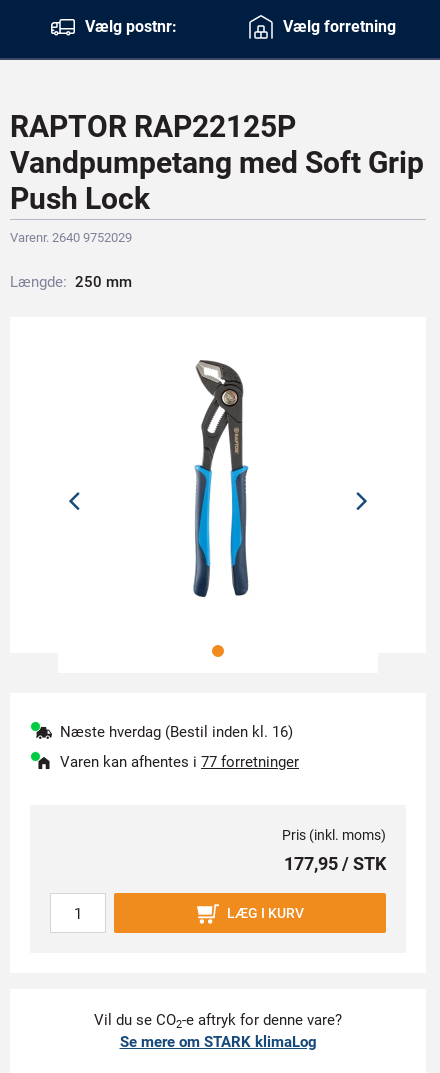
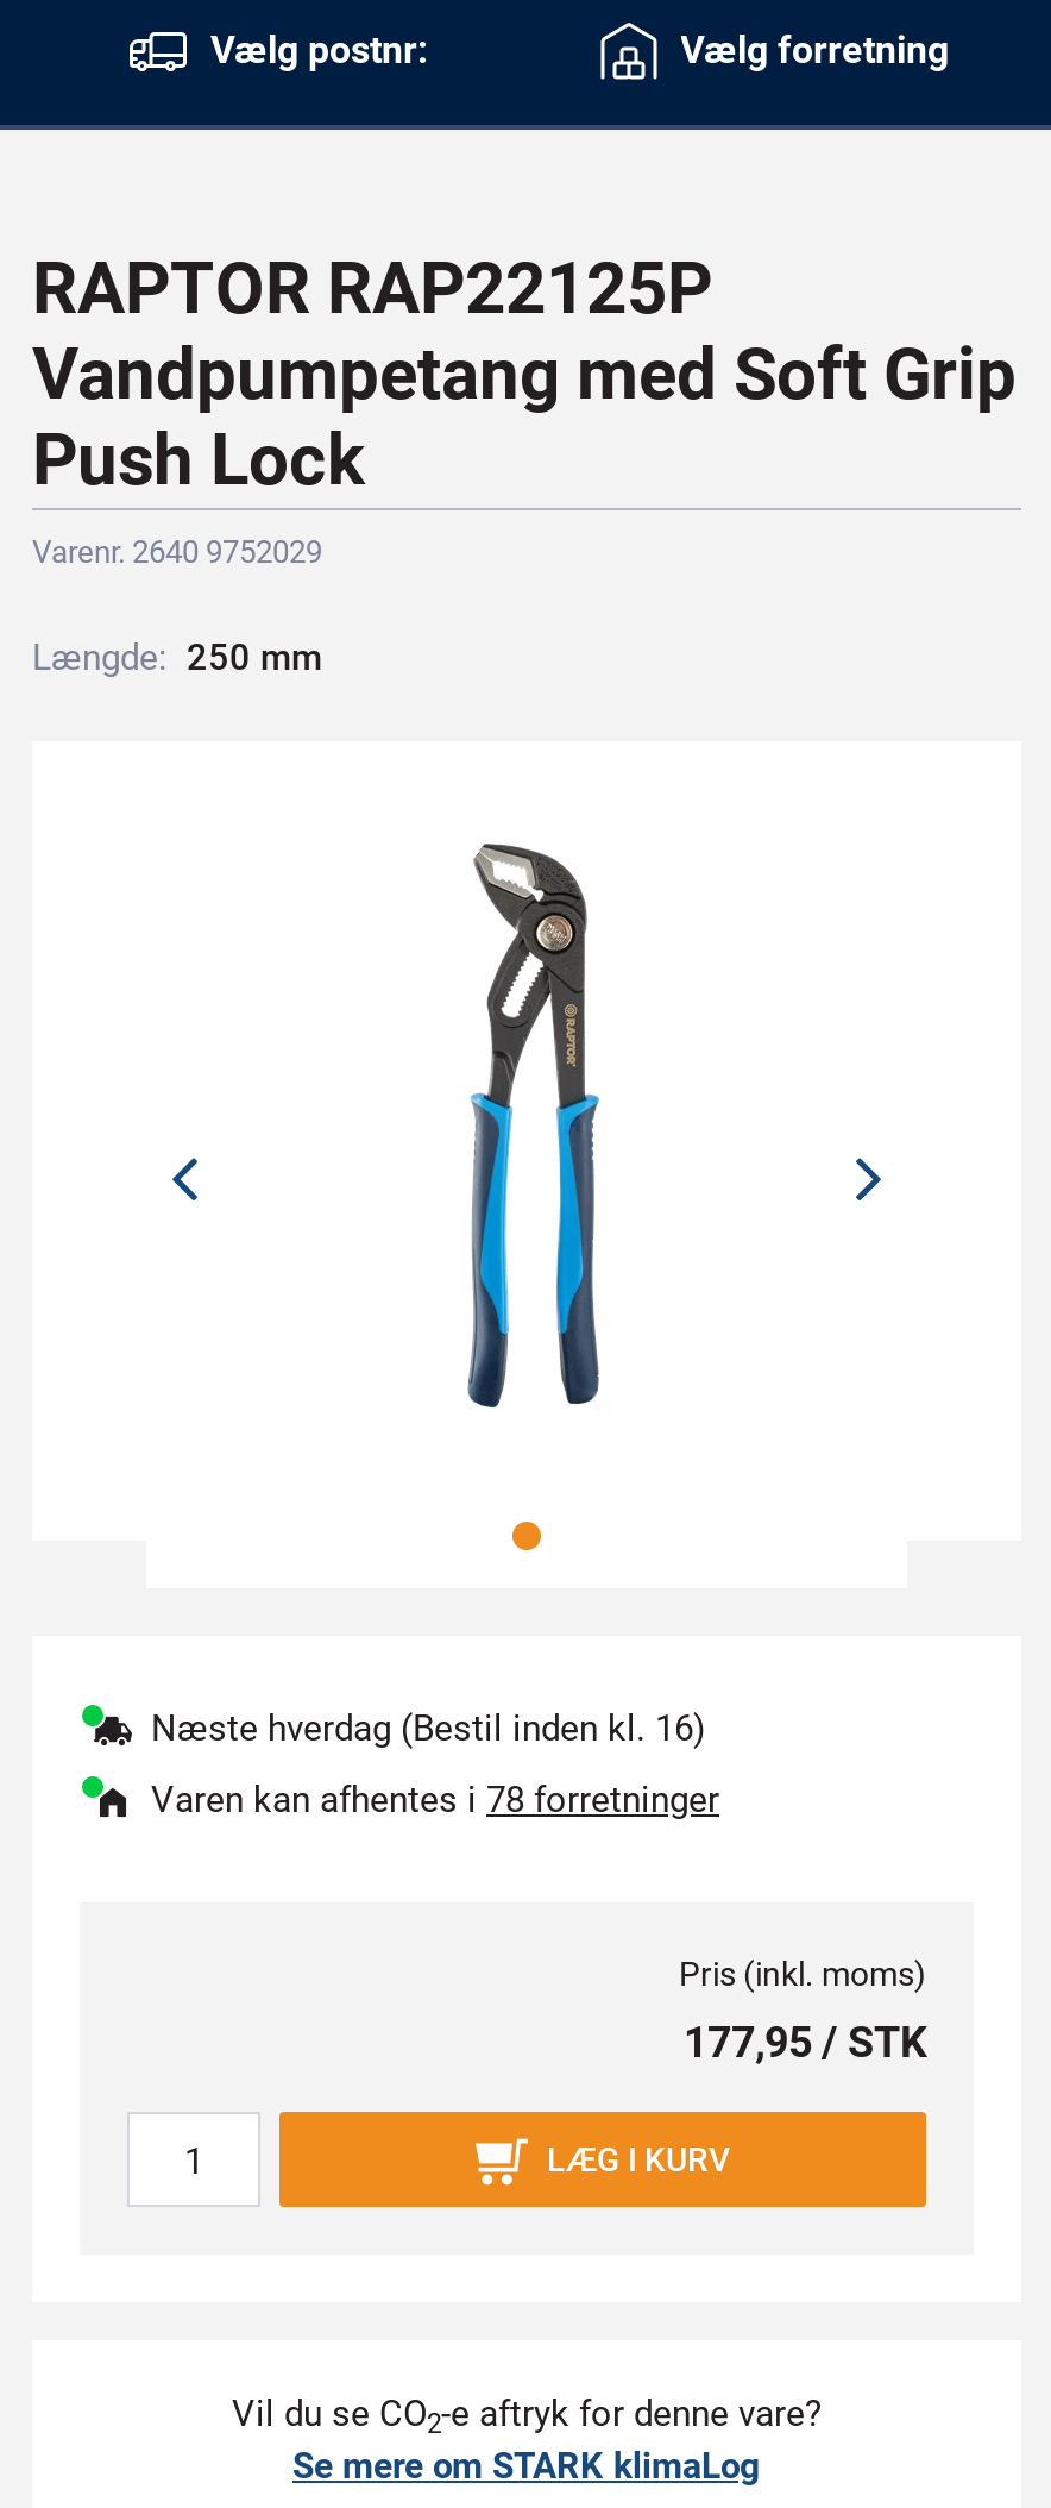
[60,753,299,771] Varen kan afhentes i 77 forretninger -> [151,1779,719,1822] Varen kan afhentes i 78 forretninger

